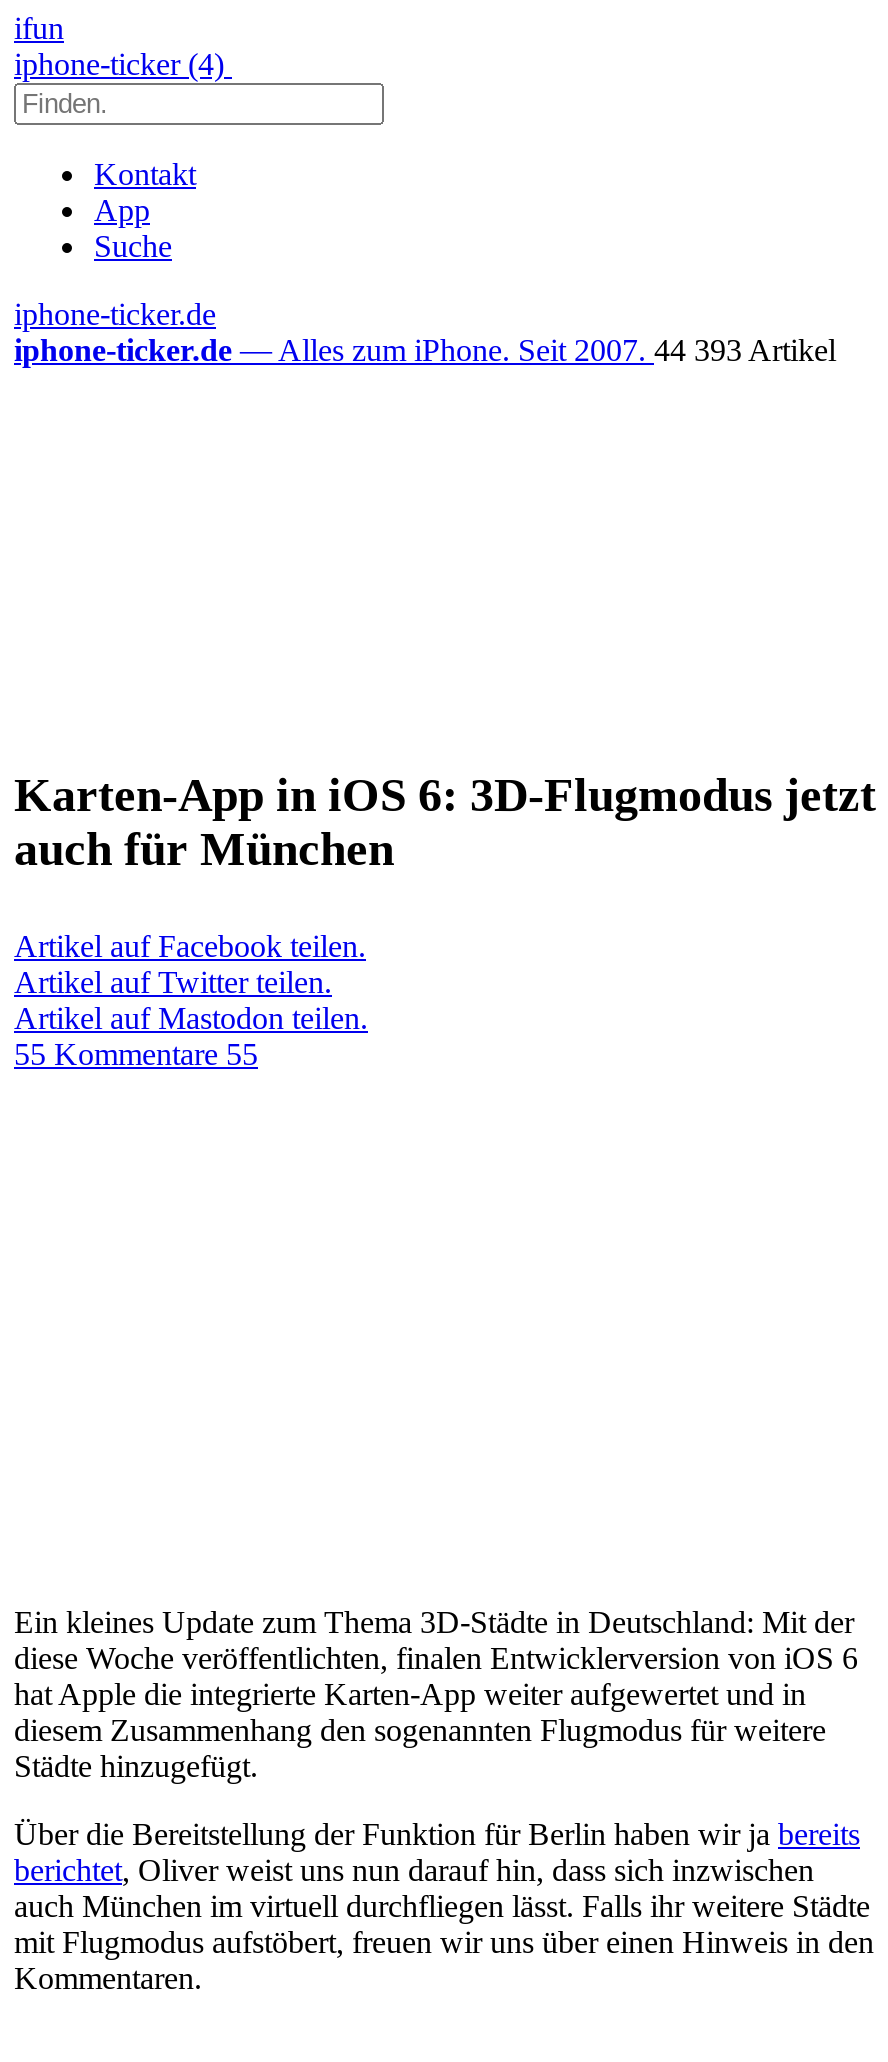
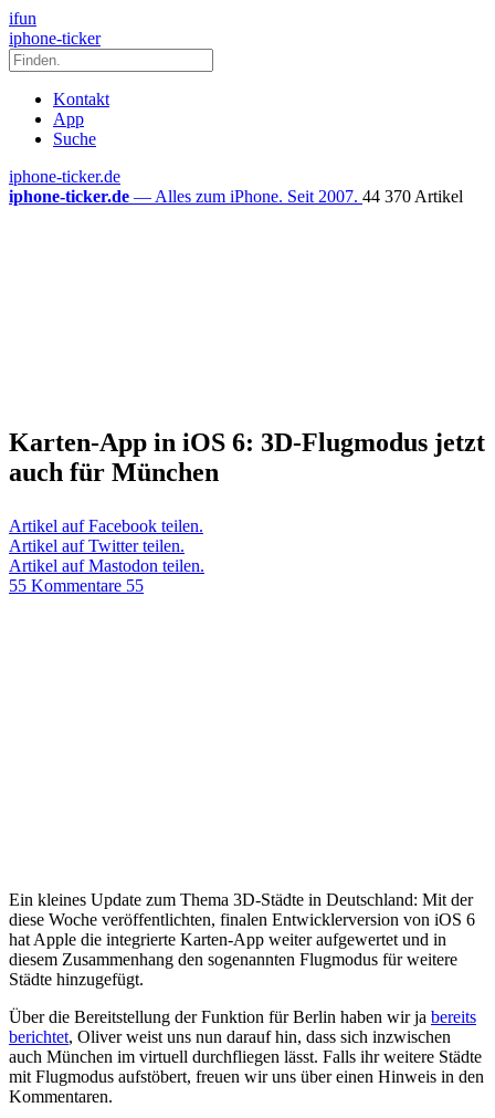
[14,47,232,81] iphone-ticker (4) -> [9,29,101,48] iphone-ticker
[14,333,836,367] iphone-ticker.de — Alles zum iPhone. Seit 2007. 44 393 Artikel -> [9,187,463,206] iphone-ticker.de — Alles zum iPhone. Seit 2007. 44 370 Artikel

